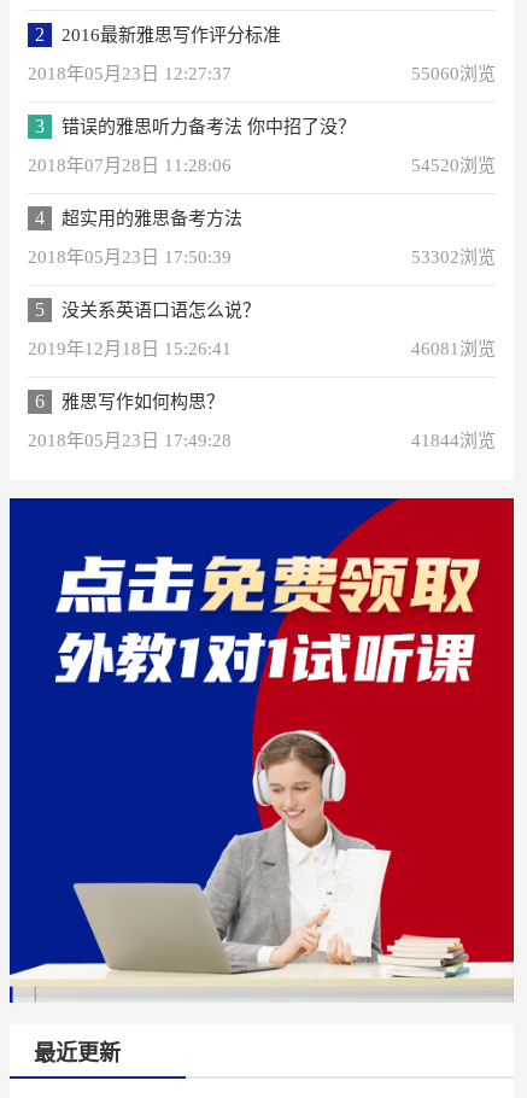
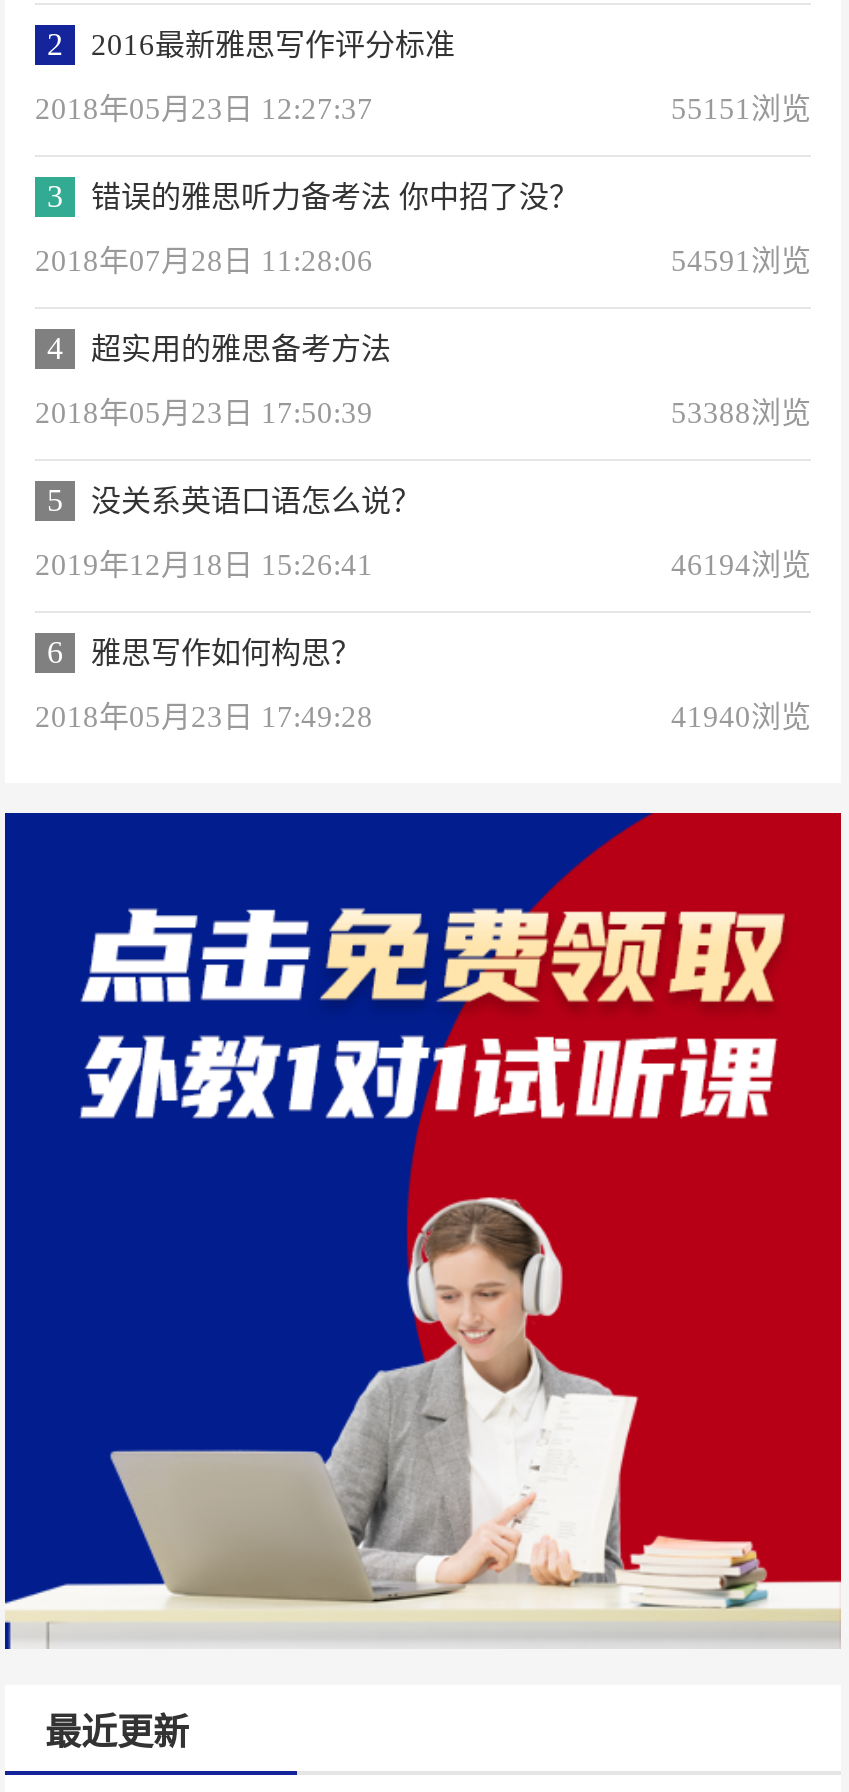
[411,64,496,84] 55060浏览 -> [671,94,811,126] 55151浏览
[411,156,496,175] 54520浏览 -> [671,246,811,278] 54591浏览
[411,248,496,267] 53302浏览 -> [671,398,811,430] 53388浏览
[411,340,496,359] 46081浏览 -> [671,550,811,582] 46194浏览
[411,431,496,451] 41844浏览 -> [671,702,811,734] 41940浏览

